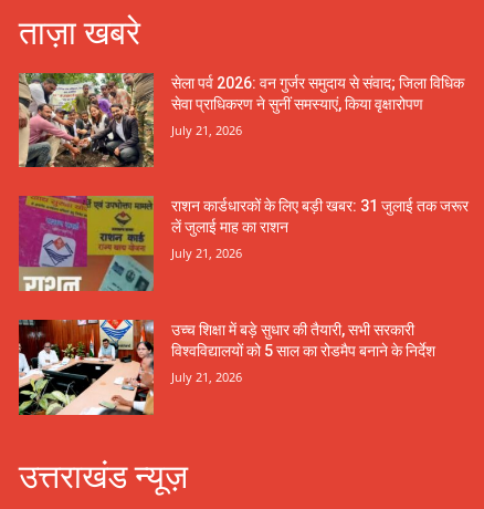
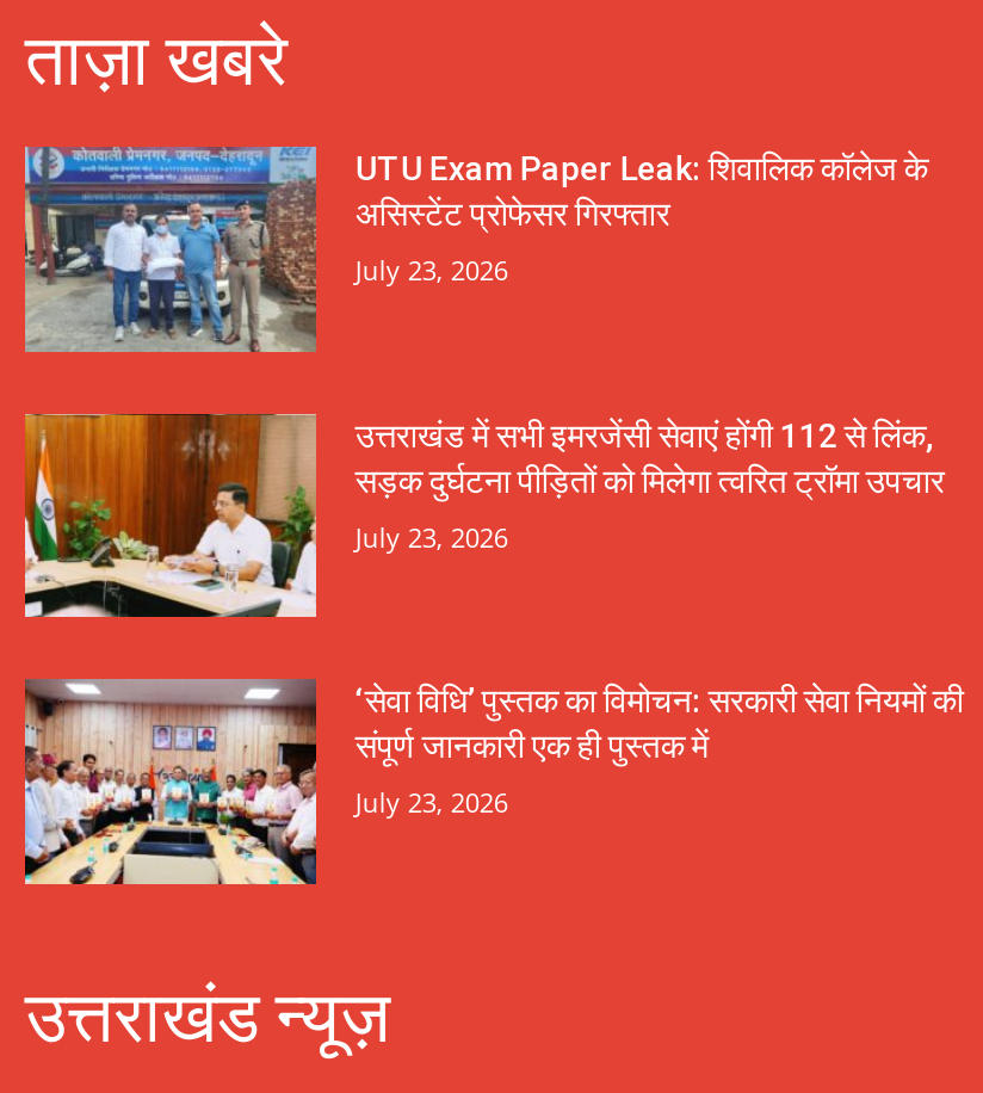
[18,72,465,168] [image] | सेला पर्व 2026: वन गुर्जर समुदाय से संवाद; जिला विधिक | सेवा प्राधिकरण ने सुनीं समस्याएं, किया वृक्षारोपण -> [23,146,928,353] [image] | UTU Exam Paper Leak: शिवालिक कॉलेज के | असिस्टेंट प्रोफेसर गिरफ्तार
[172,121,242,138] July 21, 2026 -> [355,252,508,288] July 23, 2026
[19,195,469,292] [image] | राशन कार्डधारकों के लिए बड़ी खबर: 31 जुलाई तक जरूर | लें जुलाई माह का राशन -> [23,413,945,620] [image] | उत्तराखंड में सभी इमरजेंसी सेवाएं होंगी 112 से लिंक, | सड़क दुर्घटना पीड़ितों को मिलेगा त्वरित ट्रॉमा उपचार
[172,245,242,262] July 21, 2026 -> [355,519,508,555] July 23, 2026
[18,319,436,416] [image] | उच्च शिक्षा में बड़े सुधार की तैयारी, सभी सरकारी | विश्वविद्यालयों को 5 साल का रोडमैप बनाने के निर्देश -> [23,678,964,888] [image] | ‘सेवा विधि’ पुस्तक का विमोचन: सरकारी सेवा नियमों की | संपूर्ण जानकारी एक ही पुस्तक में
[172,368,242,385] July 21, 2026 -> [355,785,508,821] July 23, 2026

